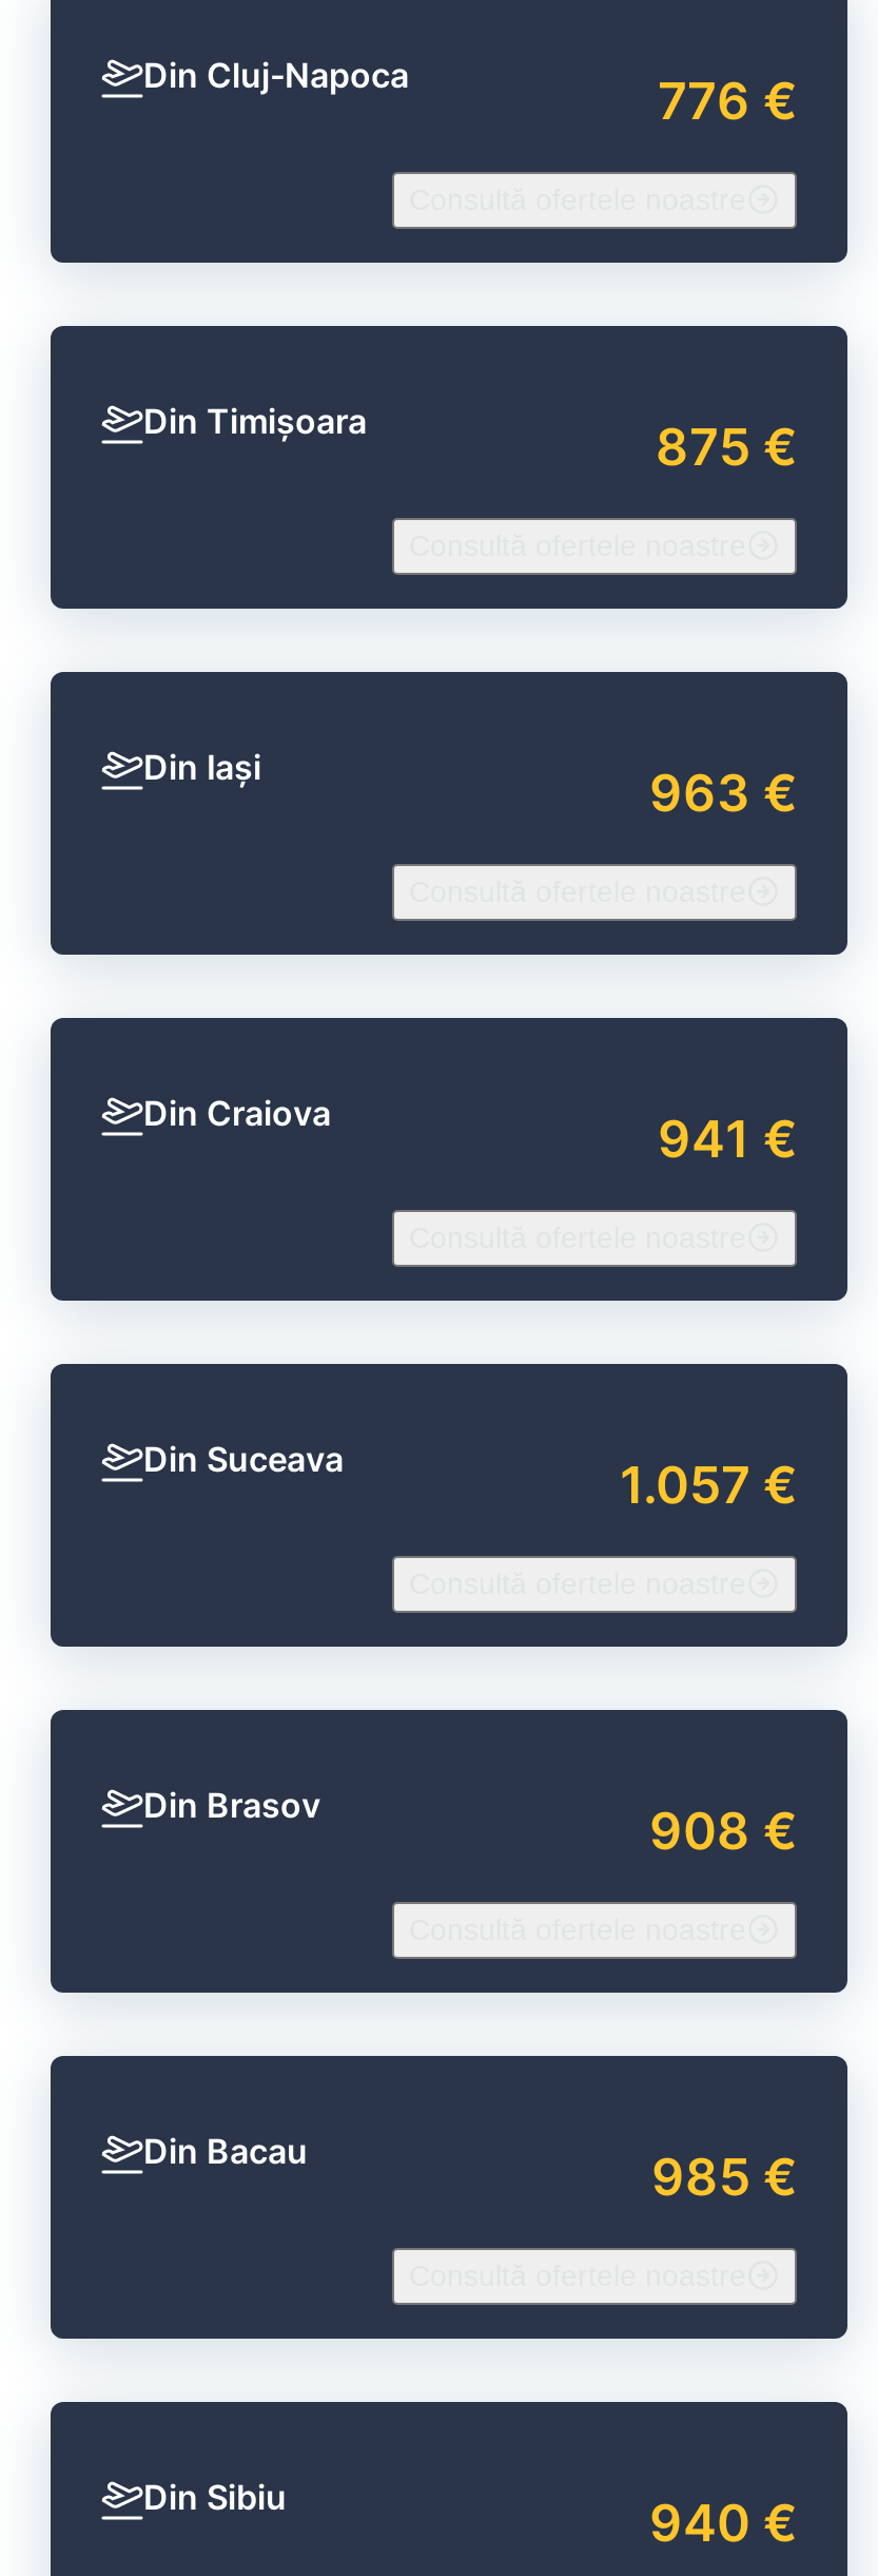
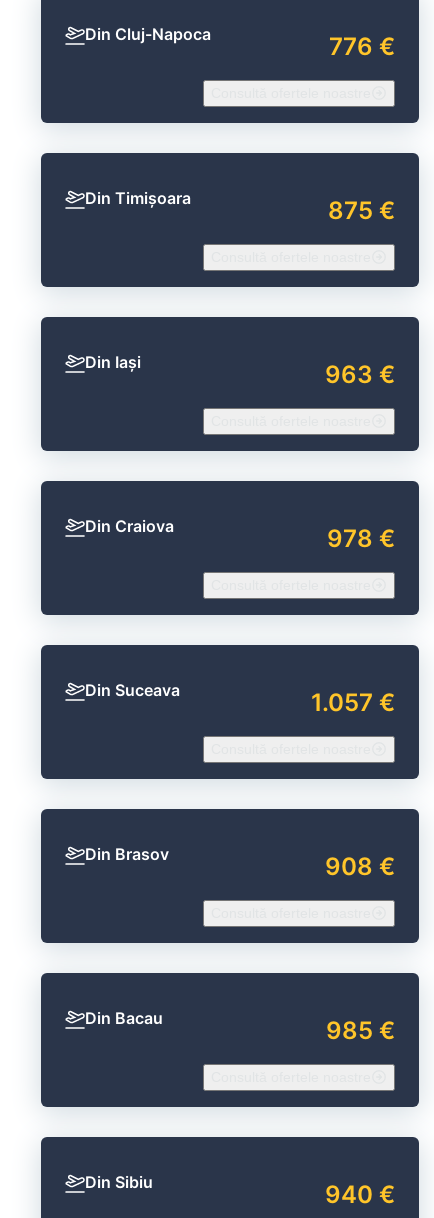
[658,1108,797,1169] 941 € -> [327,523,395,552] 978 €

